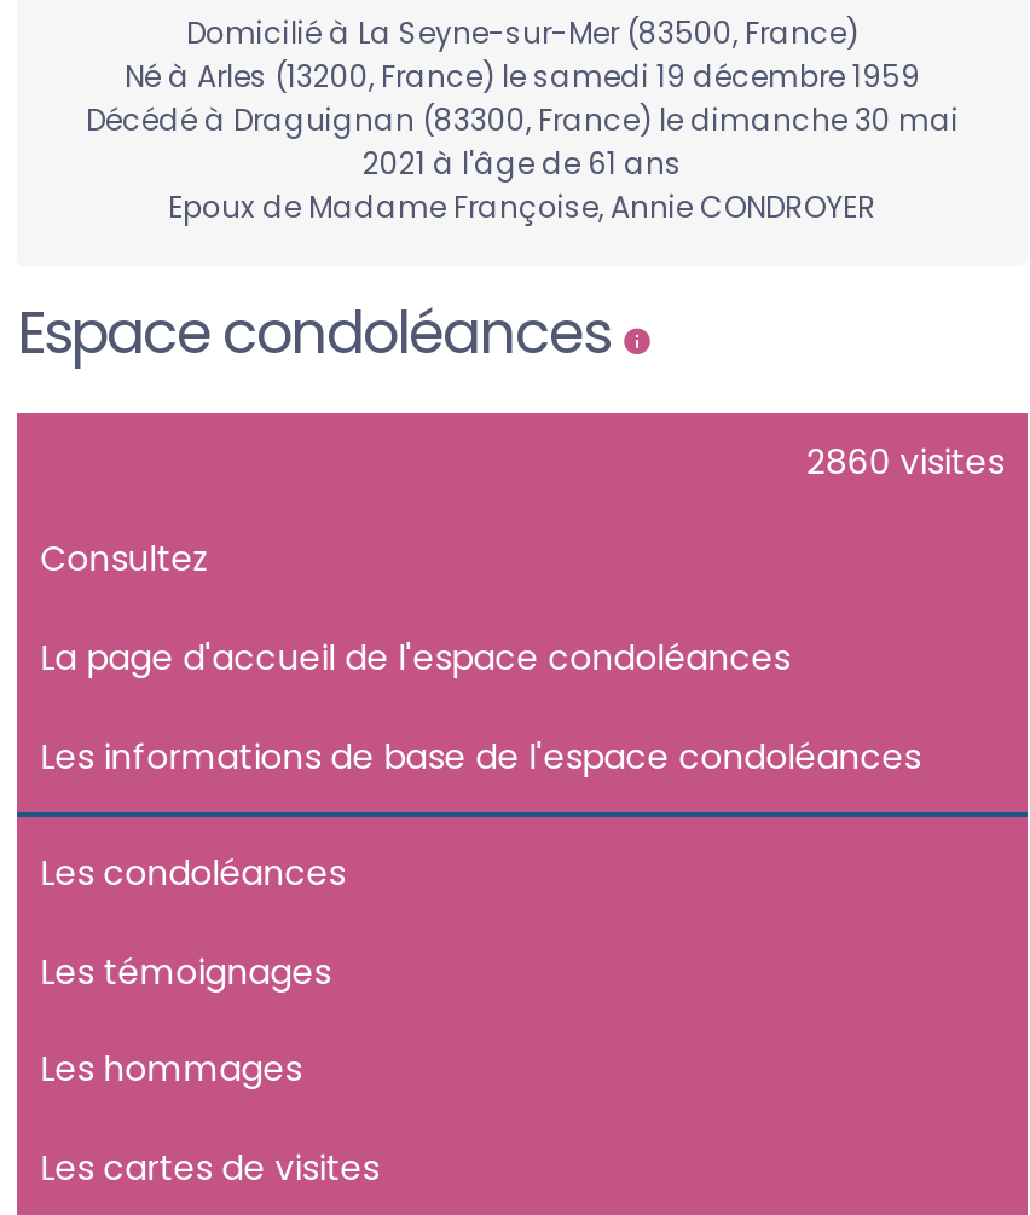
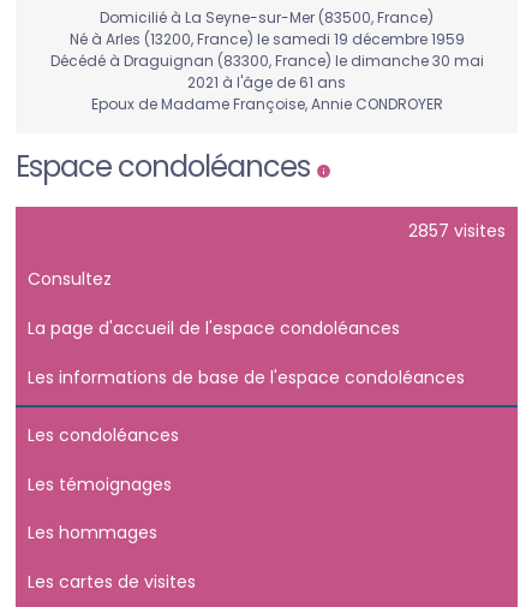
[806,437,1004,486] 2860 visites -> [409,219,506,243] 2857 visites

